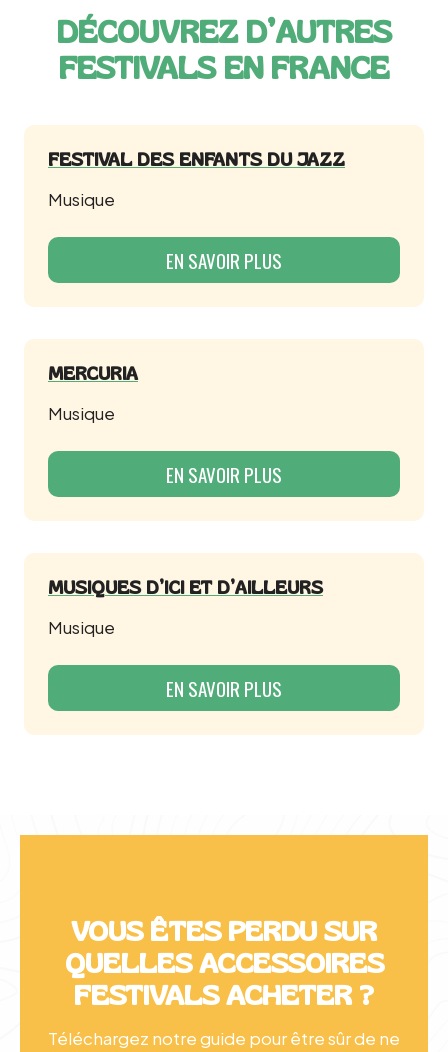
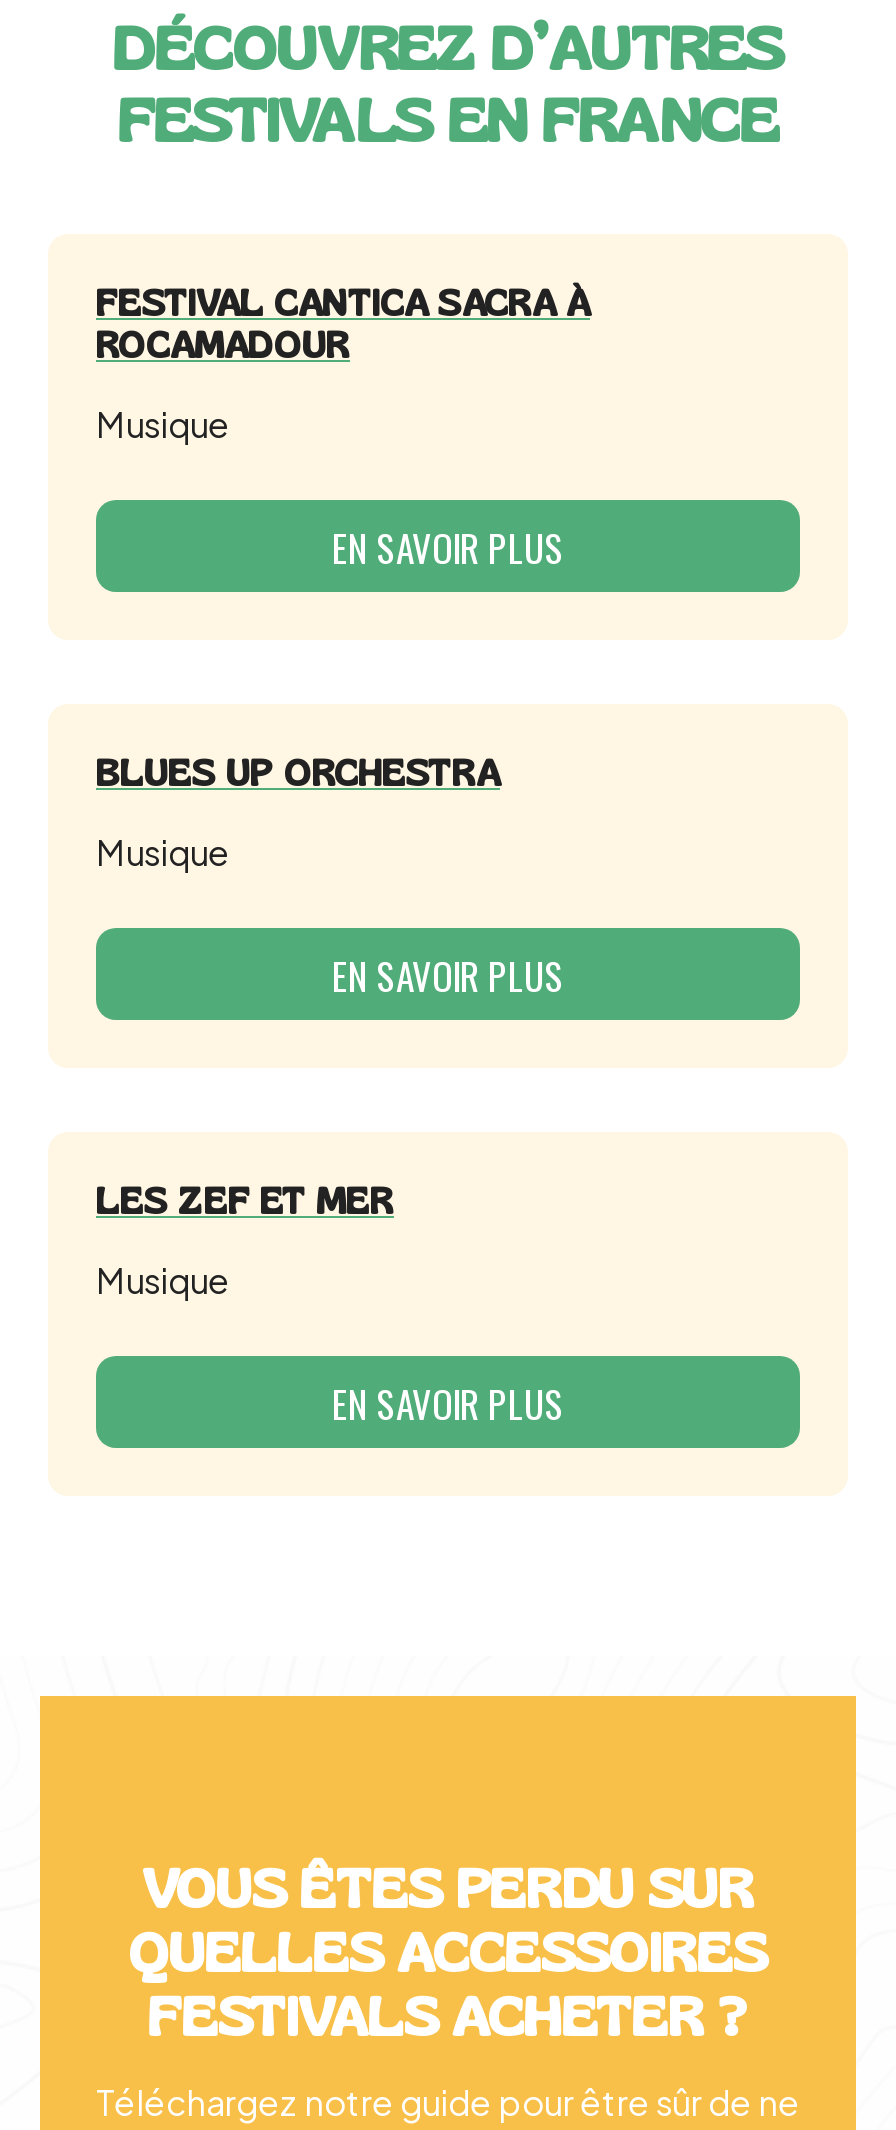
[48,149,345,170] FESTIVAL DES ENFANTS DU JAZZ -> [96,282,590,366] FESTIVAL CANTICA SACRA À | ROCAMADOUR
[48,363,138,384] MERCURIA -> [96,752,500,794] BLUES UP ORCHESTRA
[48,577,323,598] MUSIQUES D’ICI ET D’AILLEURS -> [96,1180,394,1222] LES ZEF ET MER

